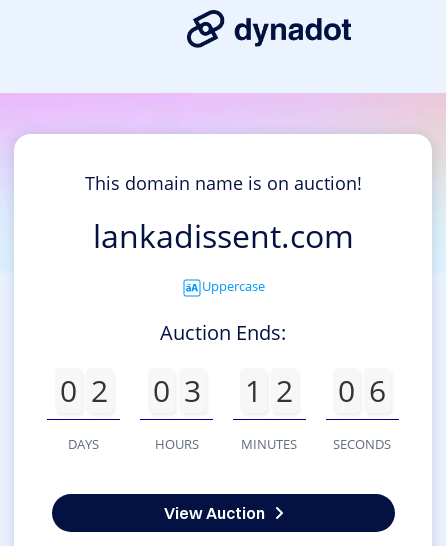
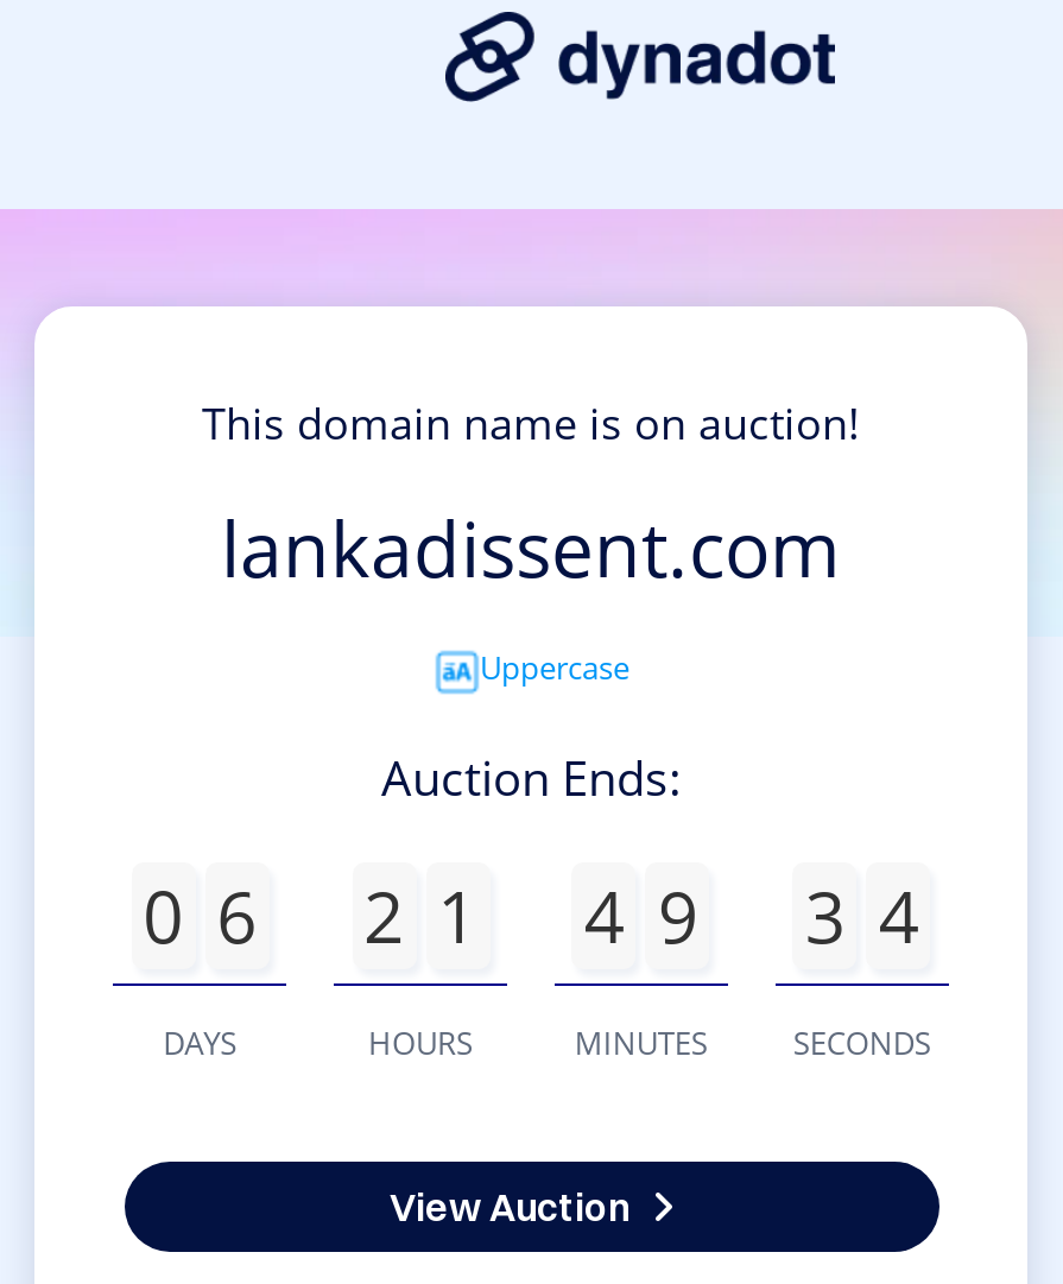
[60,370,108,411] 0 2 -> [143,867,257,964] 0 6
[152,370,200,411] 0 3 -> [363,867,477,964] 2 1
[245,370,293,411] 1 2 -> [584,867,698,964] 4 9
[338,370,386,411] 0 6 -> [805,867,919,964] 3 4

